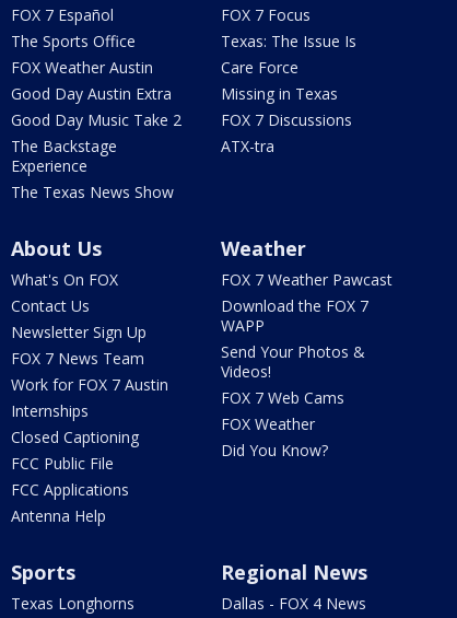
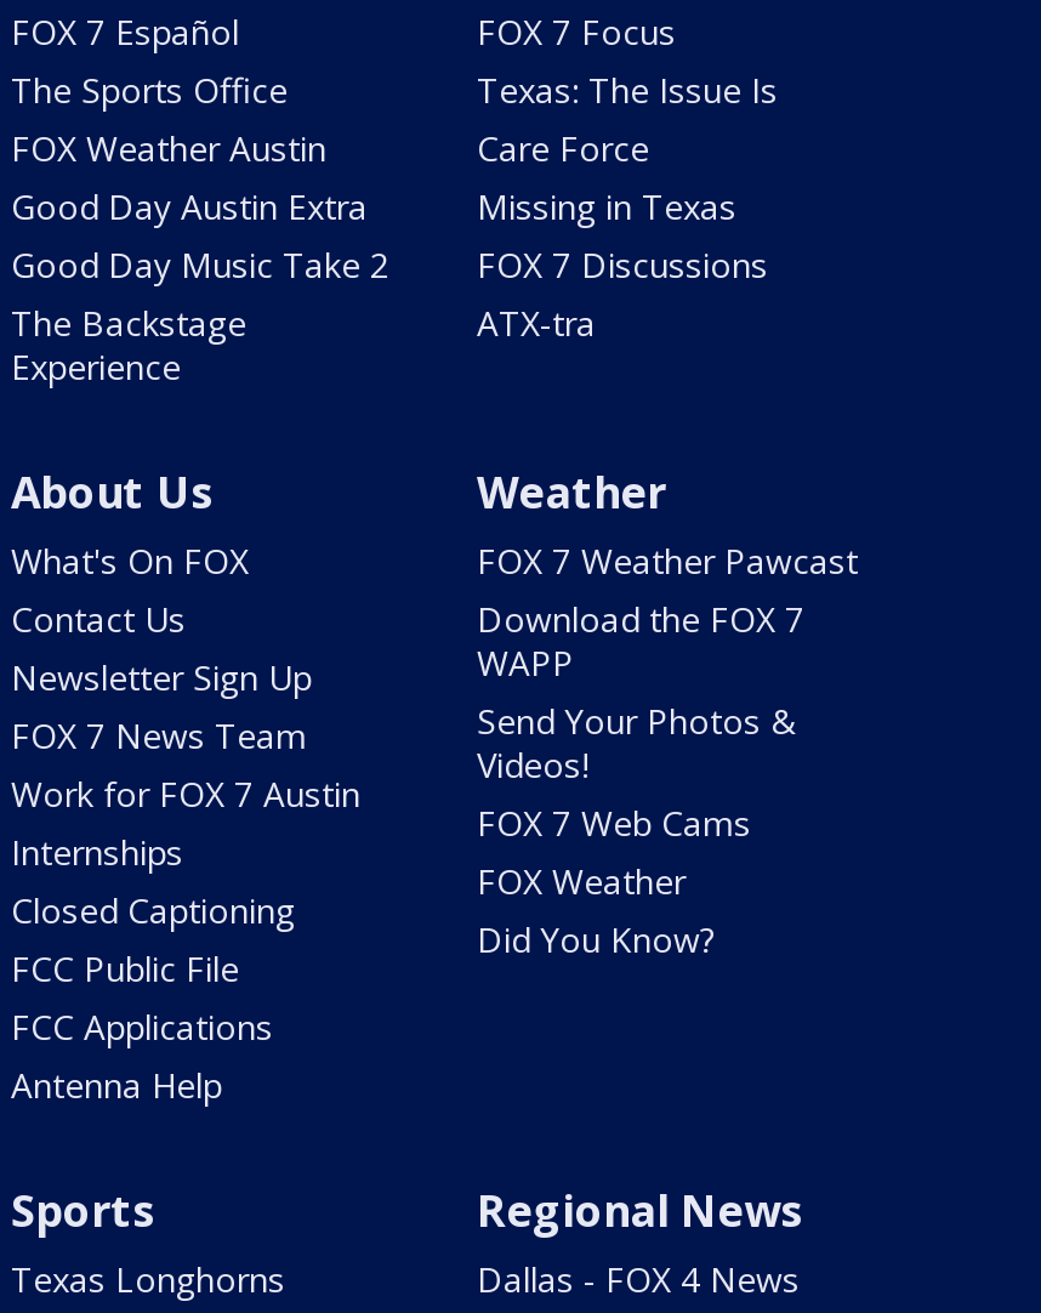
[11,182,174,202] The Texas News Show -> none

